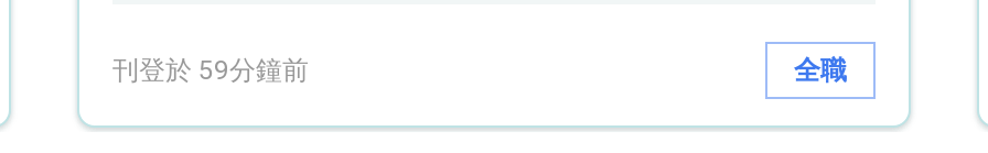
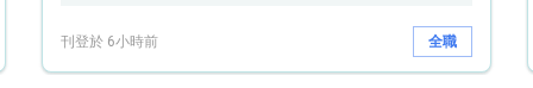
[112,54,309,85] 刊登於 59分鐘前 -> [61,33,158,49] 刊登於 6小時前

